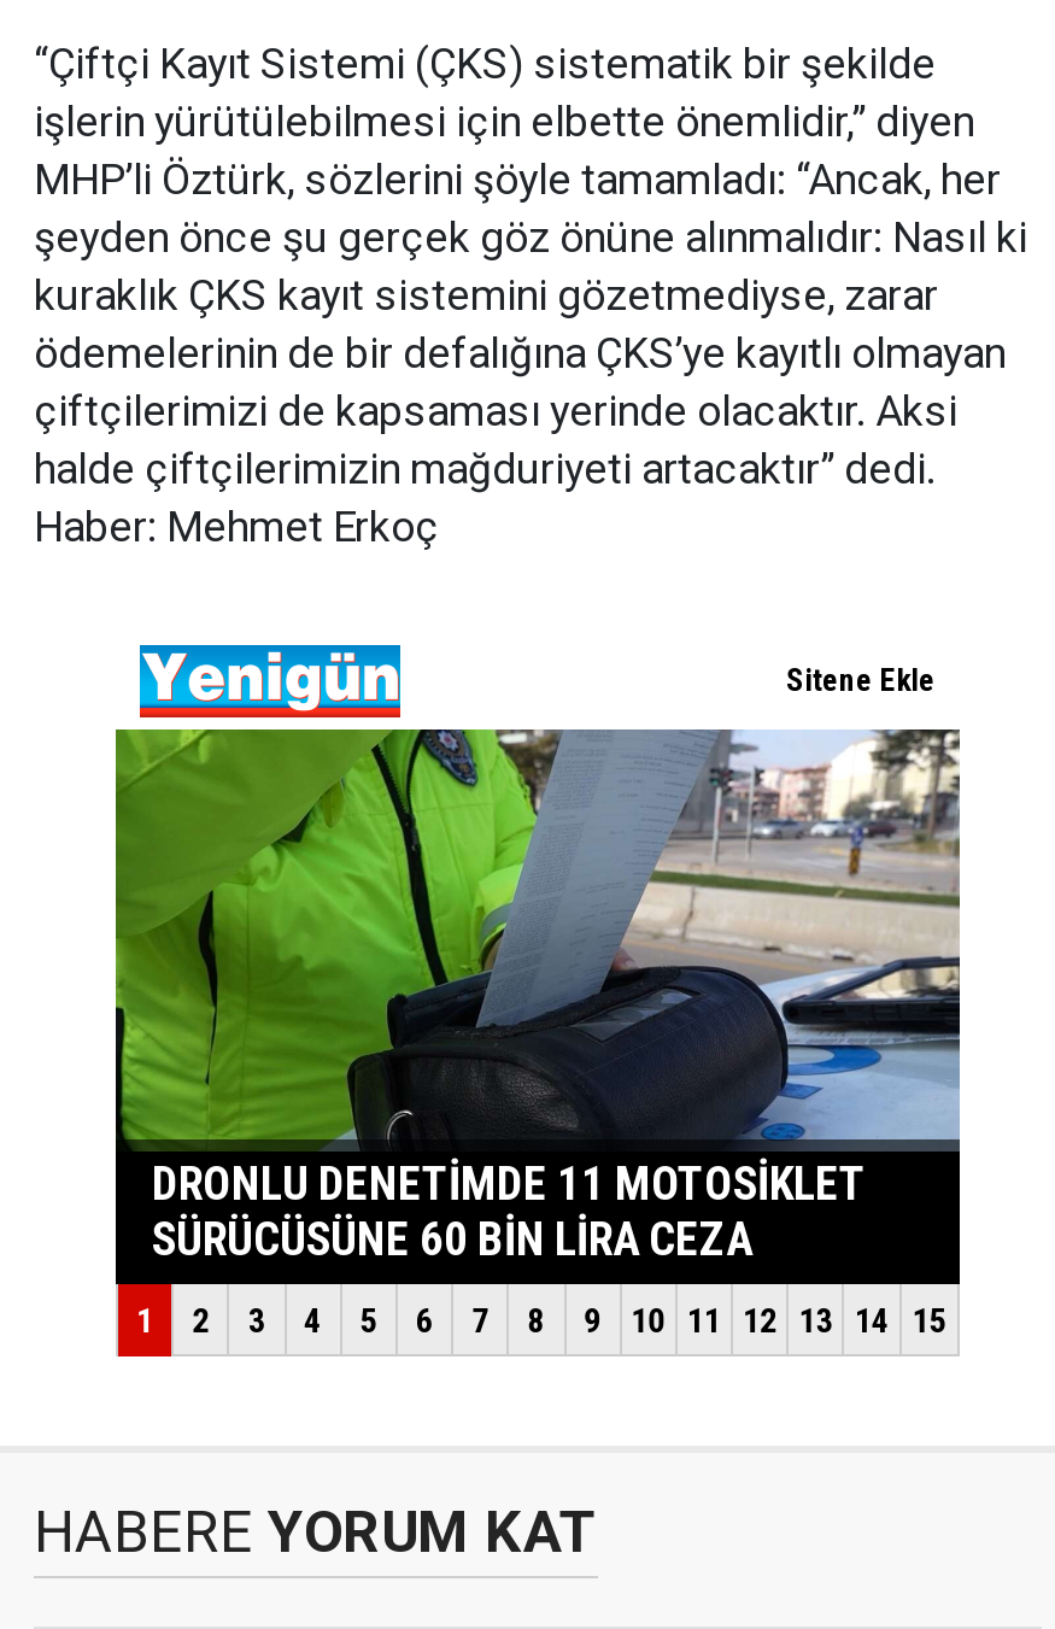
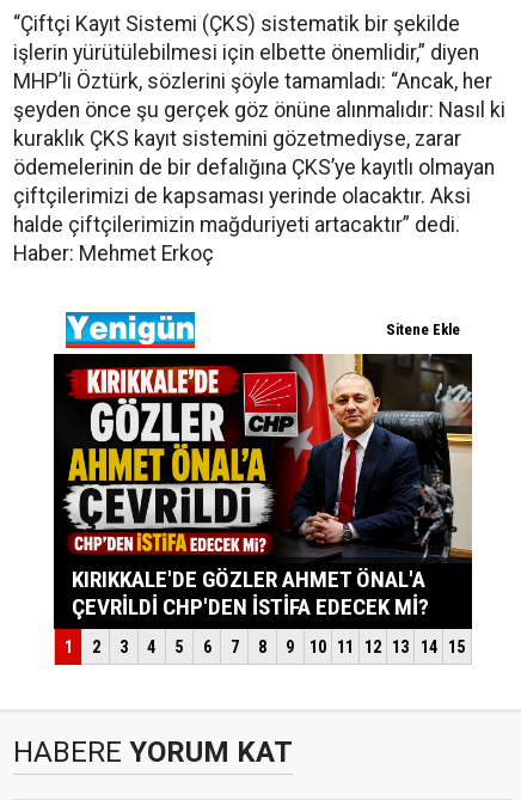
[113,727,962,1262] [image] -> [53,353,473,621] [image]

